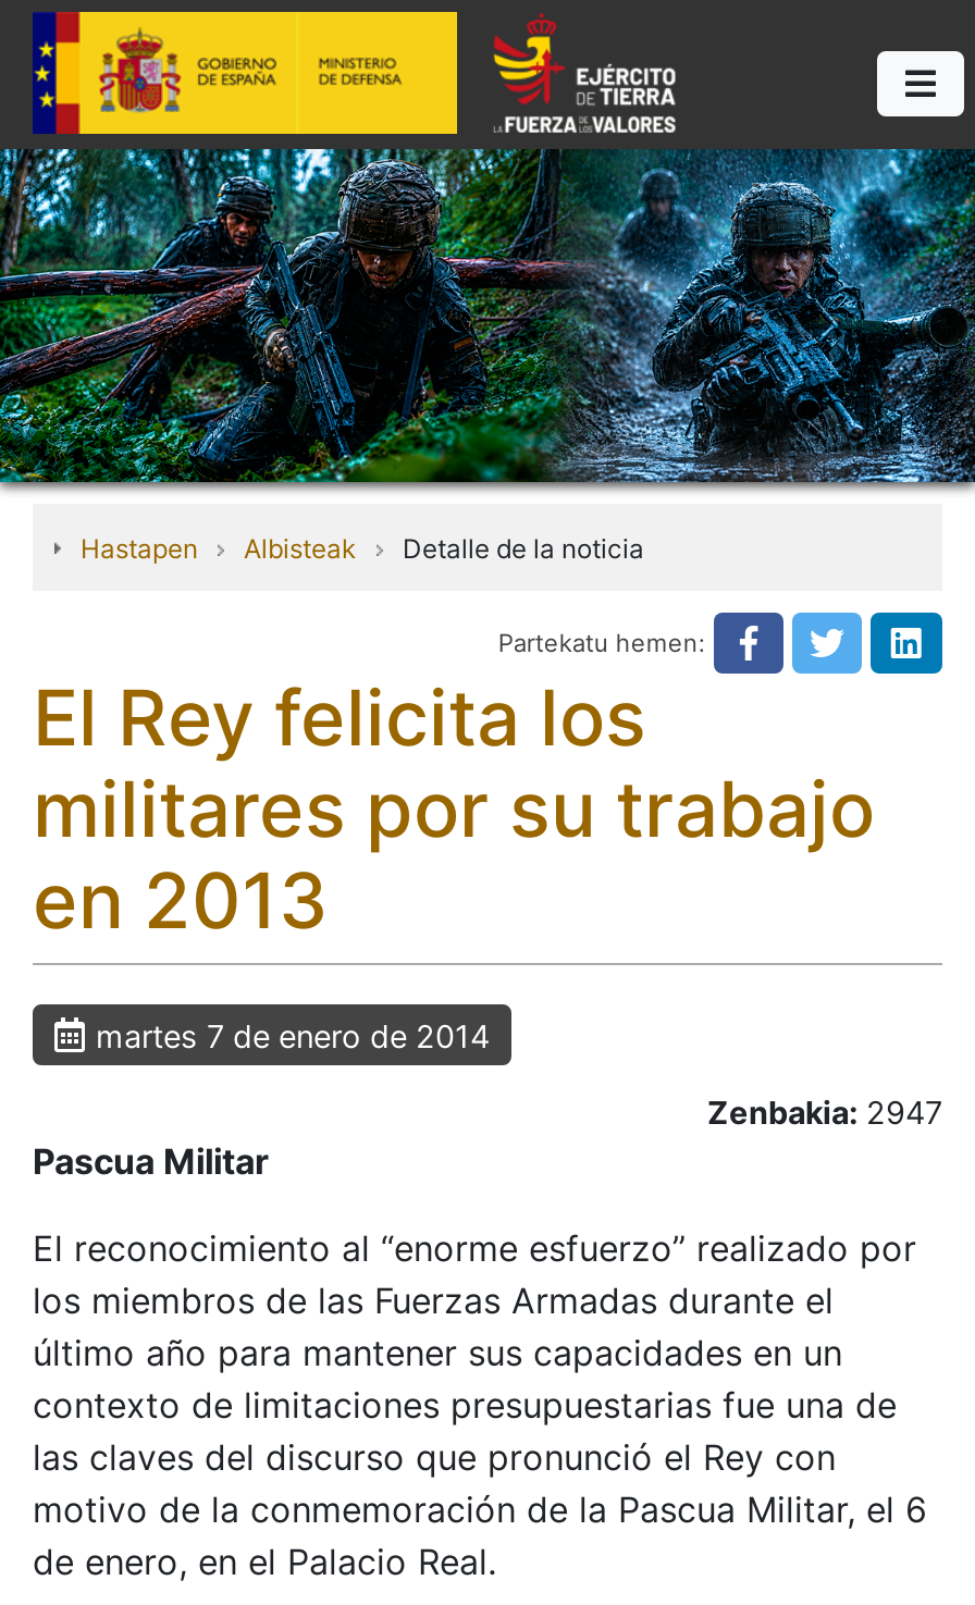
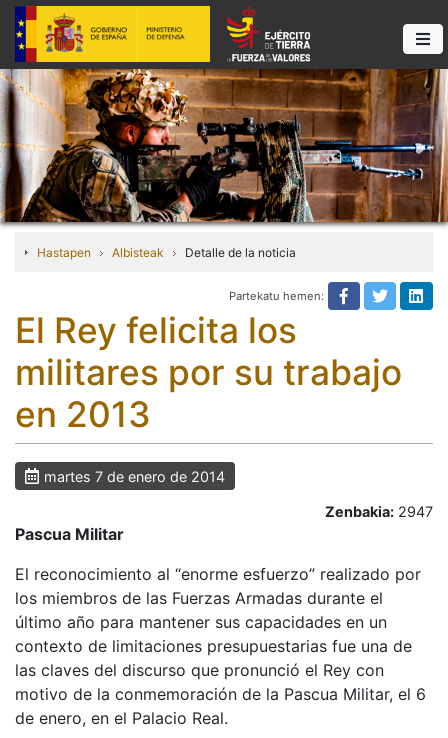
[7,147,968,484] [image] -> [3,68,445,223] [image]

